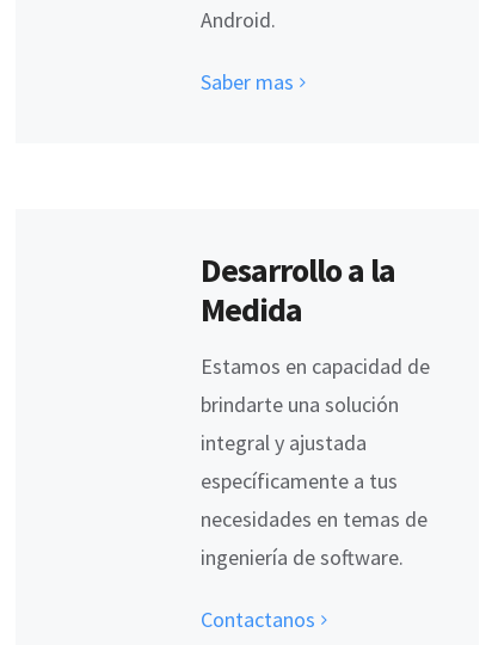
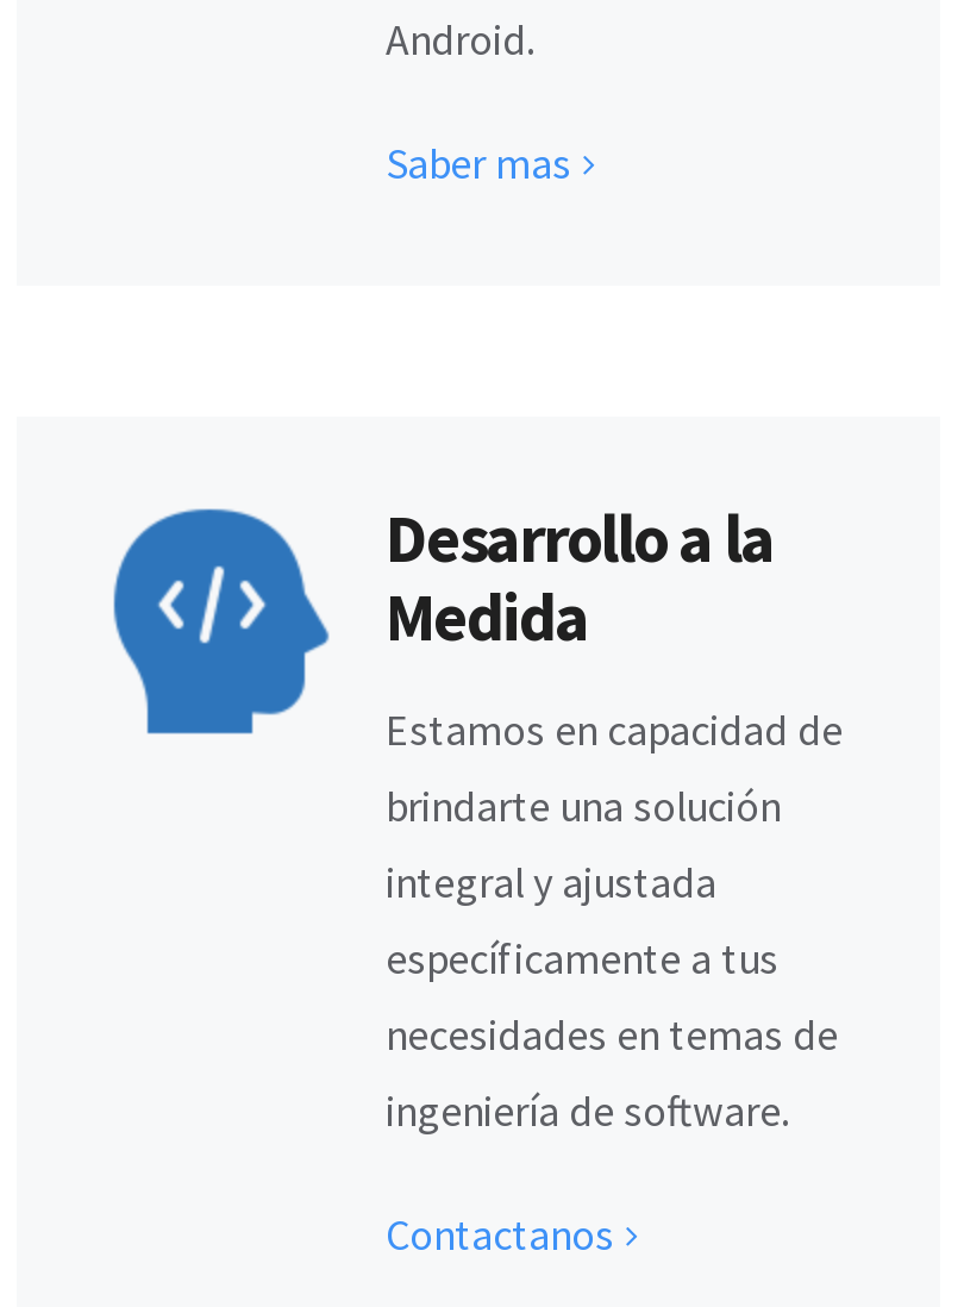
none -> [112,507,331,736] [image]

